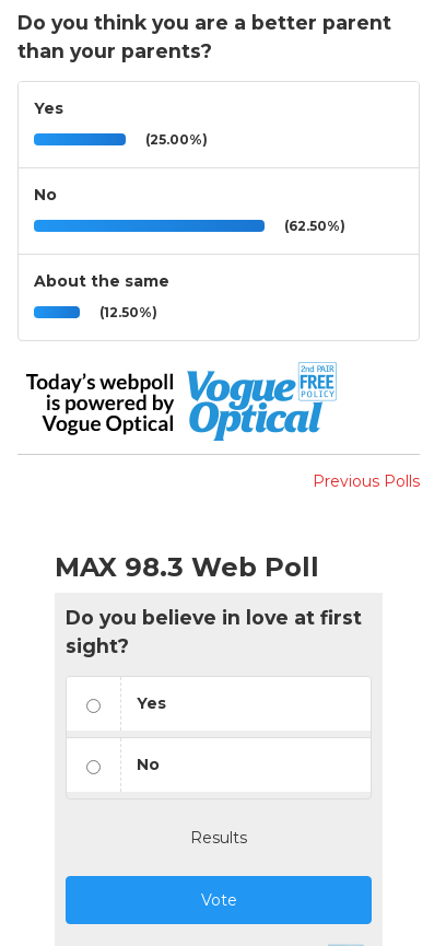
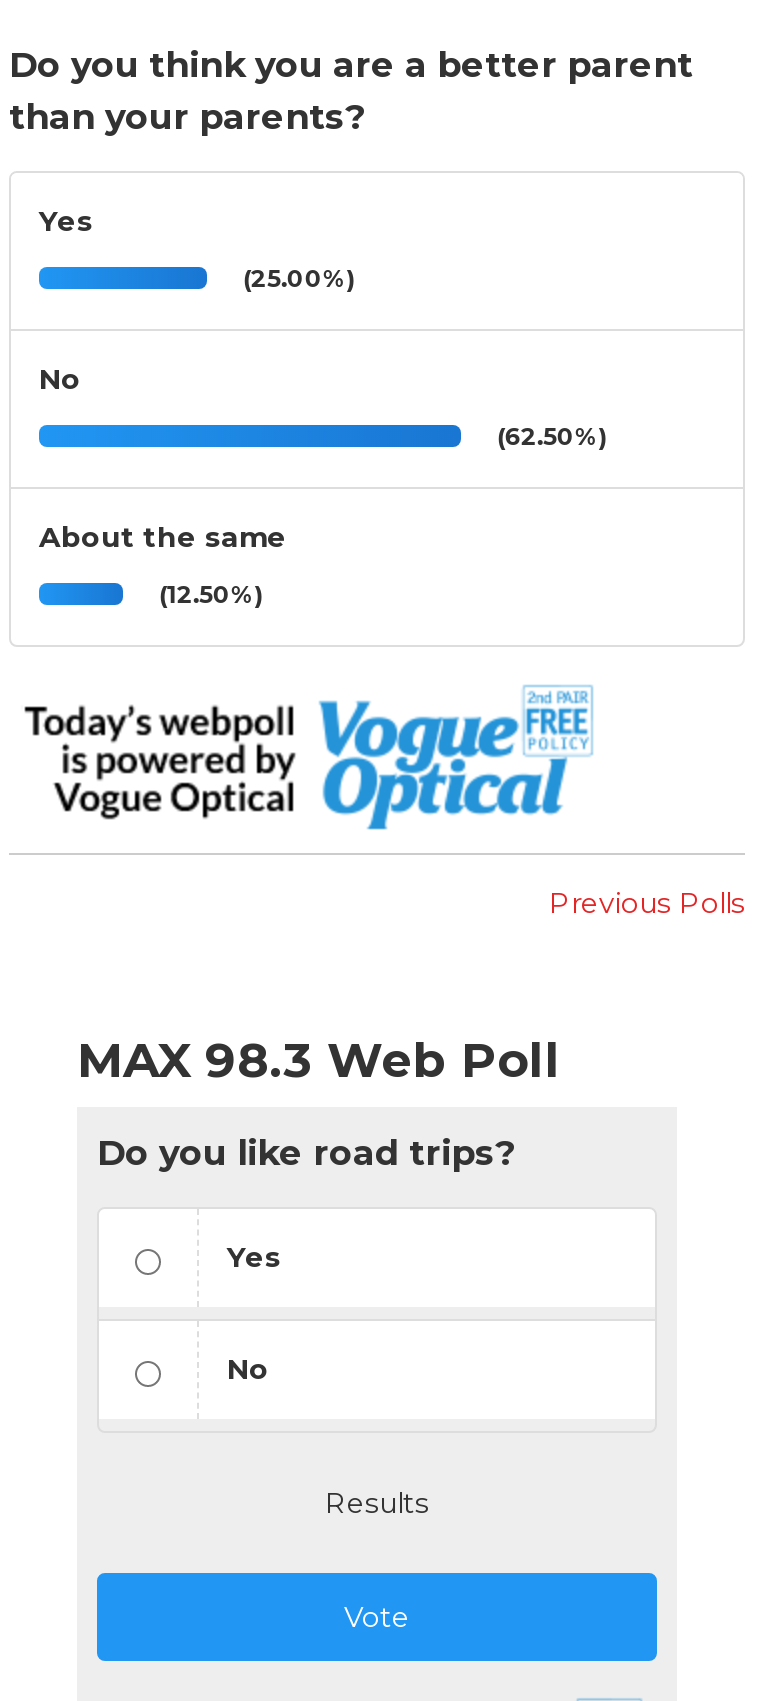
[66,606,362,657] Do you believe in love at first | sight? -> [97,1131,515,1173] Do you like road trips?

